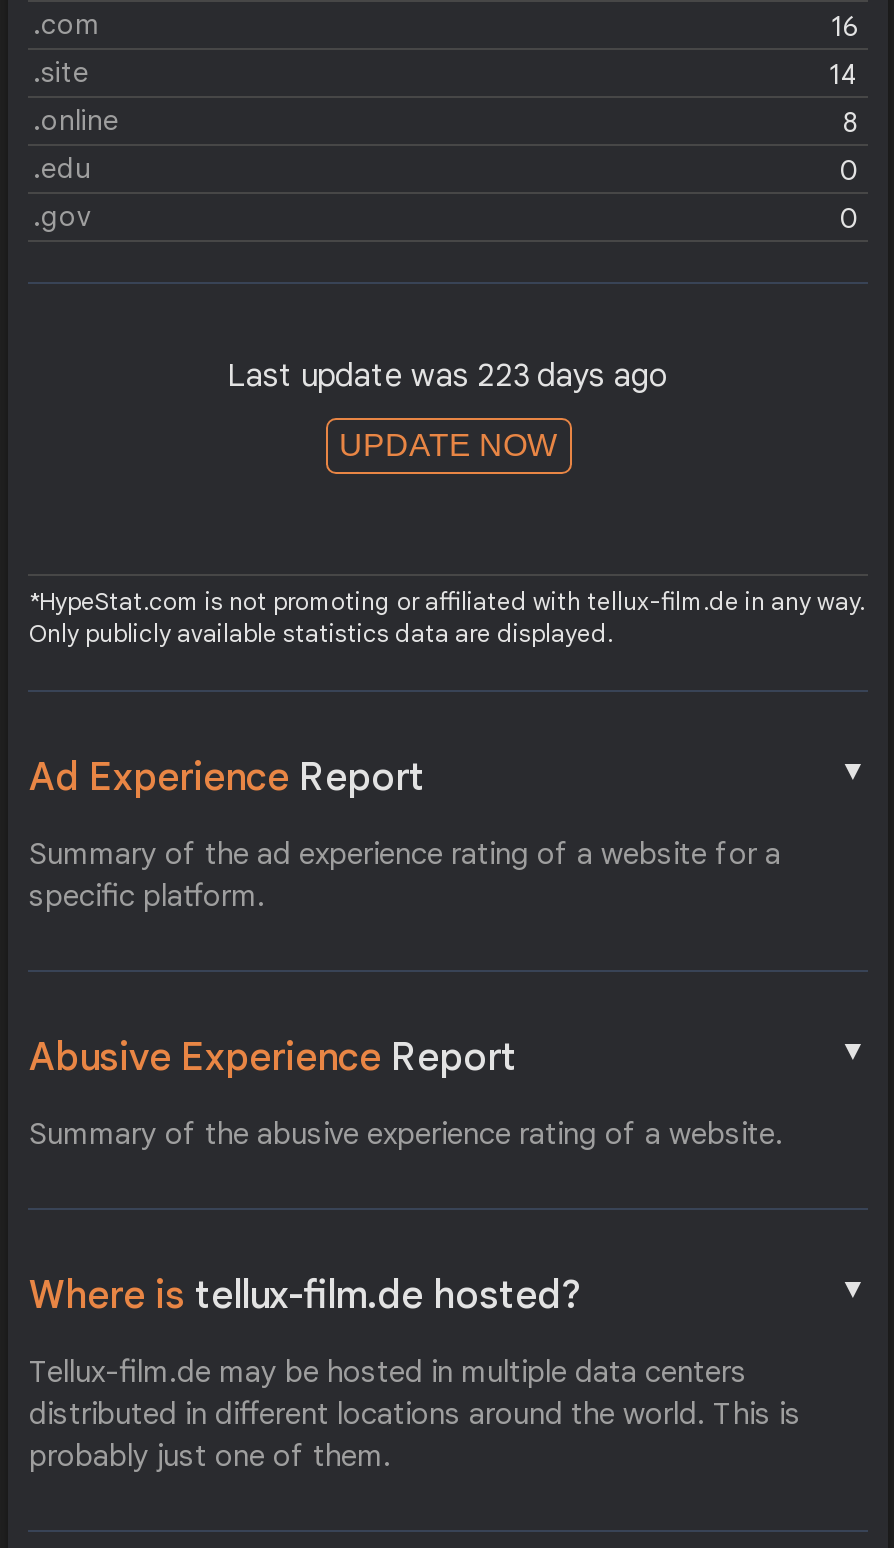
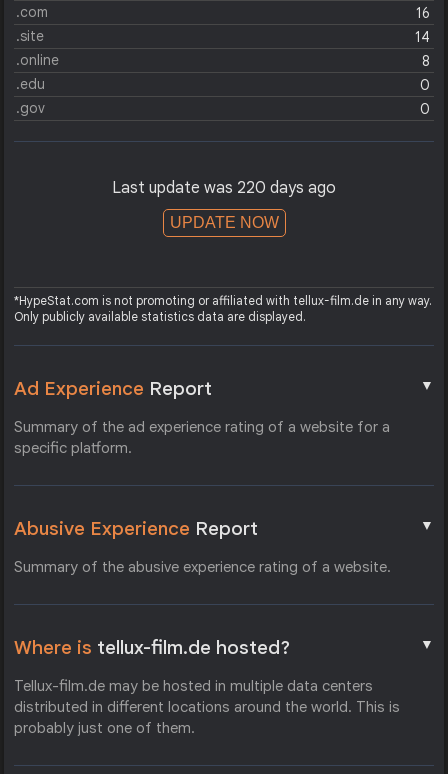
[227,356,669,396] Last update was 223 days ago -> [112,178,336,198] Last update was 220 days ago

